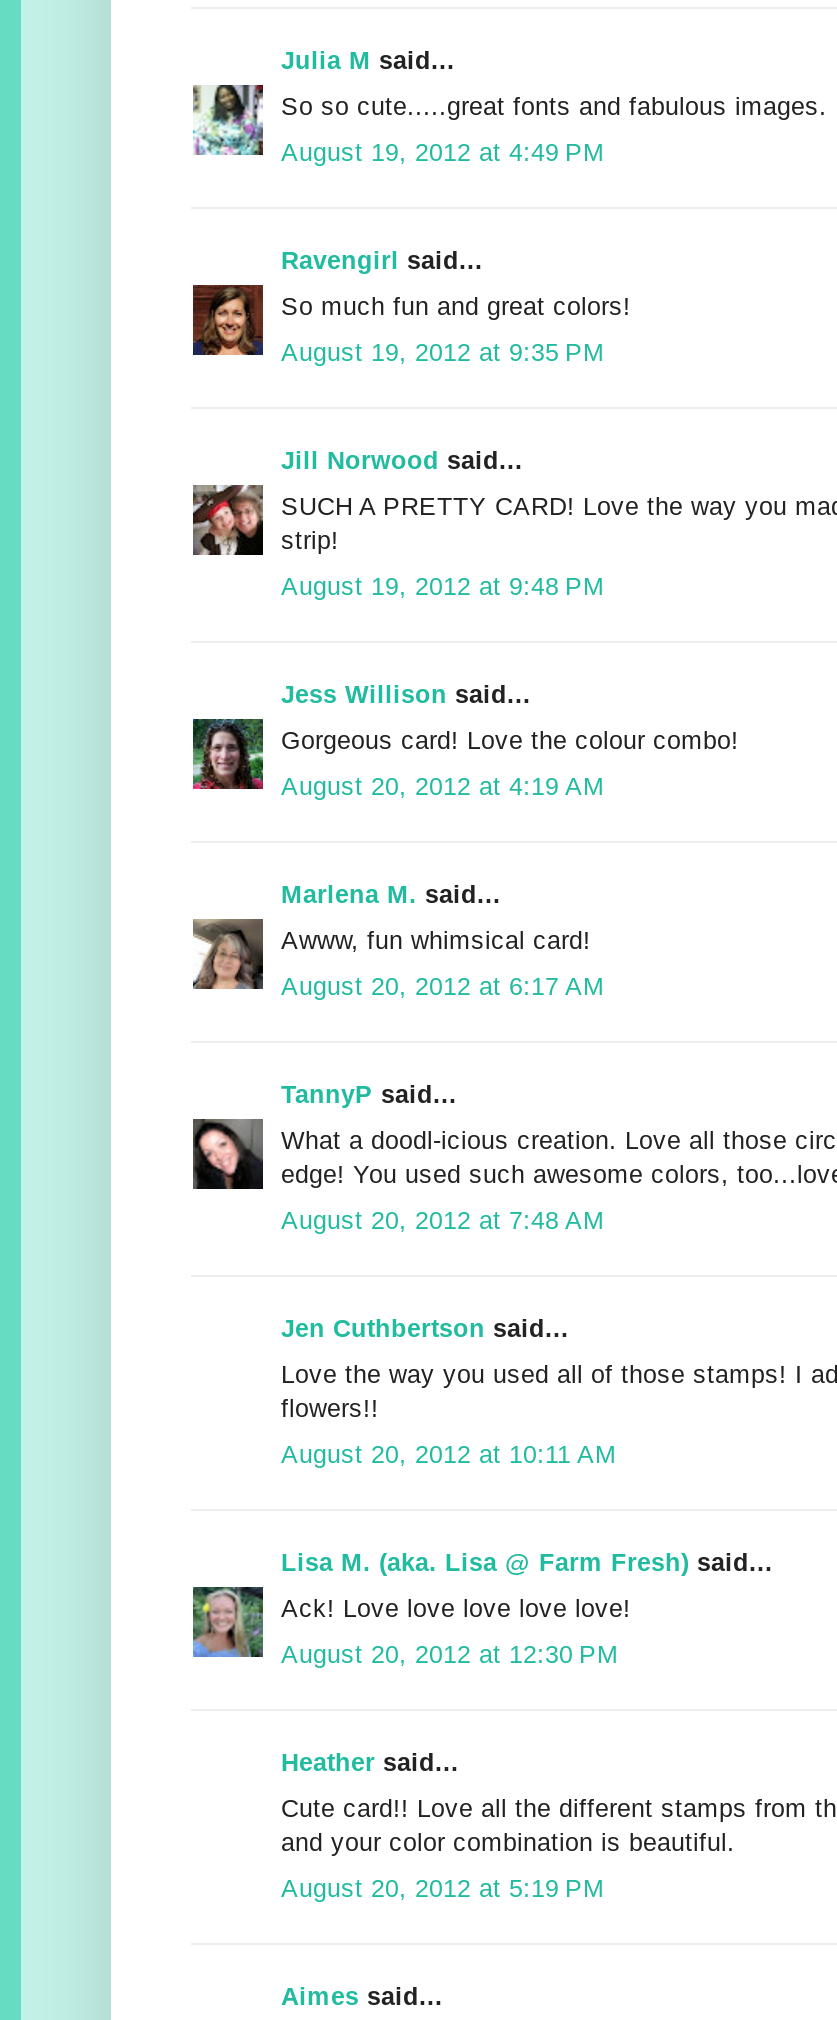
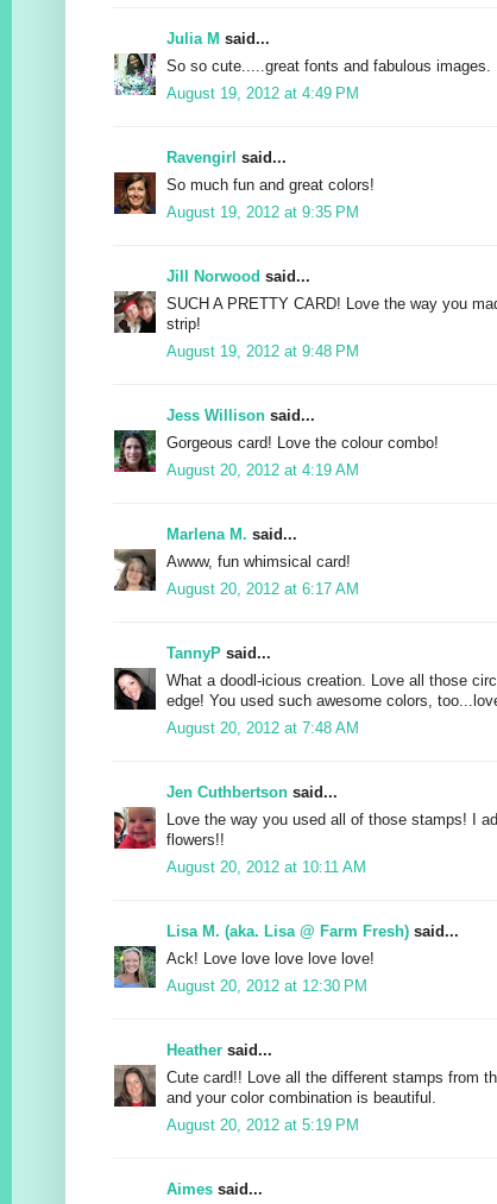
none -> [113,806,157,850] [image]
none -> [113,1064,157,1108] [image]

